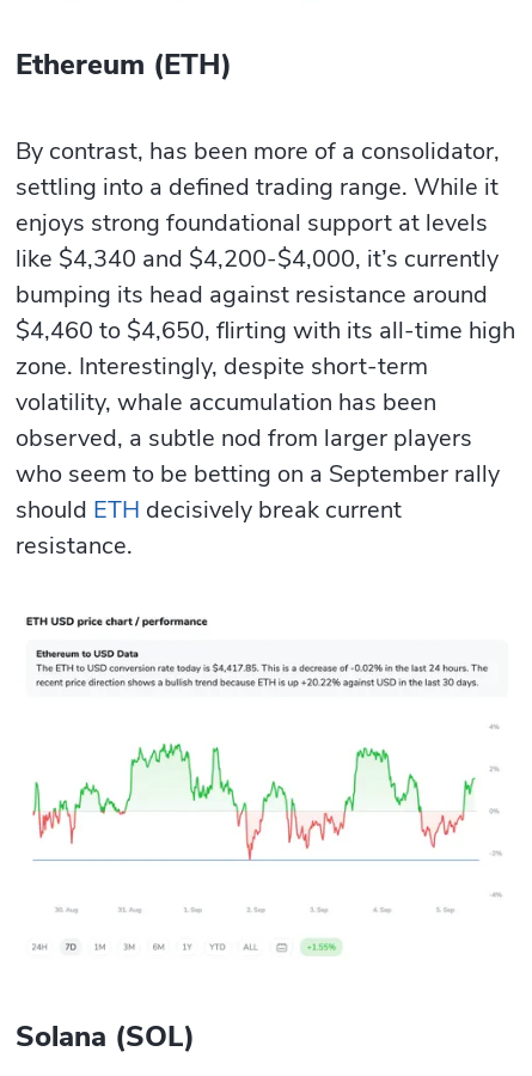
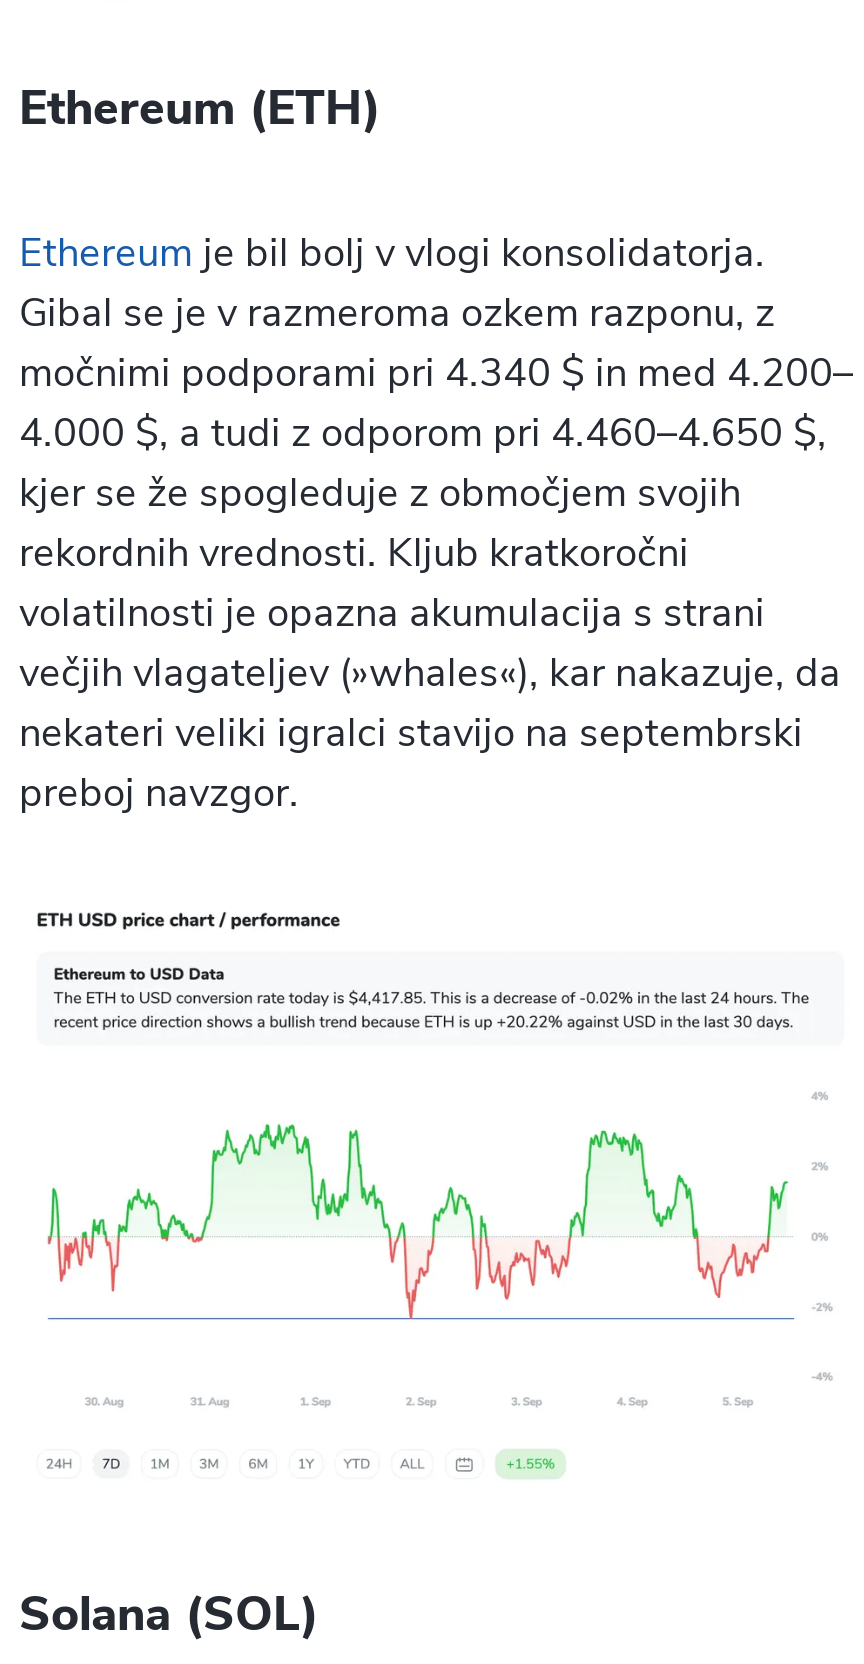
[16,135,515,562] By contrast, has been more of a consolidator, | settling into a defined trading range. While it | enjoys strong foundational support at levels | like $4,340 and $4,200-$4,000, it’s currently | bumping its head against resistance around | $4,460 to $4,650, flirting with its all-time high | zone. Interestingly, despite short-term | volatility, whale accumulation has been | observed, a subtle nod from larger players | who seem to be betting on a September rally | should ETH decisively break current | resistance. -> [19,225,853,819] Ethereum je bil bolj v vlogi konsolidatorja. | Gibal se je v razmeroma ozkem razponu, z | močnimi podporami pri 4.340 $ in med 4.200– | 4.000 $, a tudi z odporom pri 4.460–4.650 $, | kjer se že spogleduje z območjem svojih | rekordnih vrednosti. Kljub kratkoročni | volatilnosti je opazna akumulacija s strani | večjih vlagateljev (»whales«), kar nakazuje, da | nekateri veliki igralci stavijo na septembrski | preboj navzgor.

